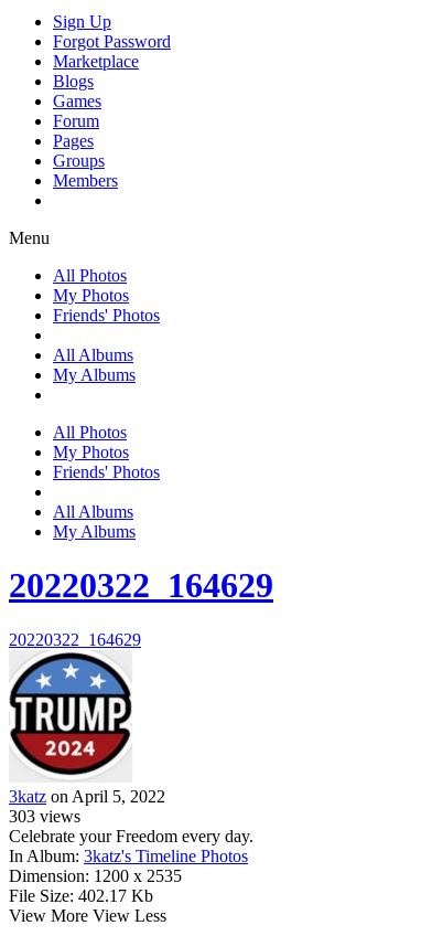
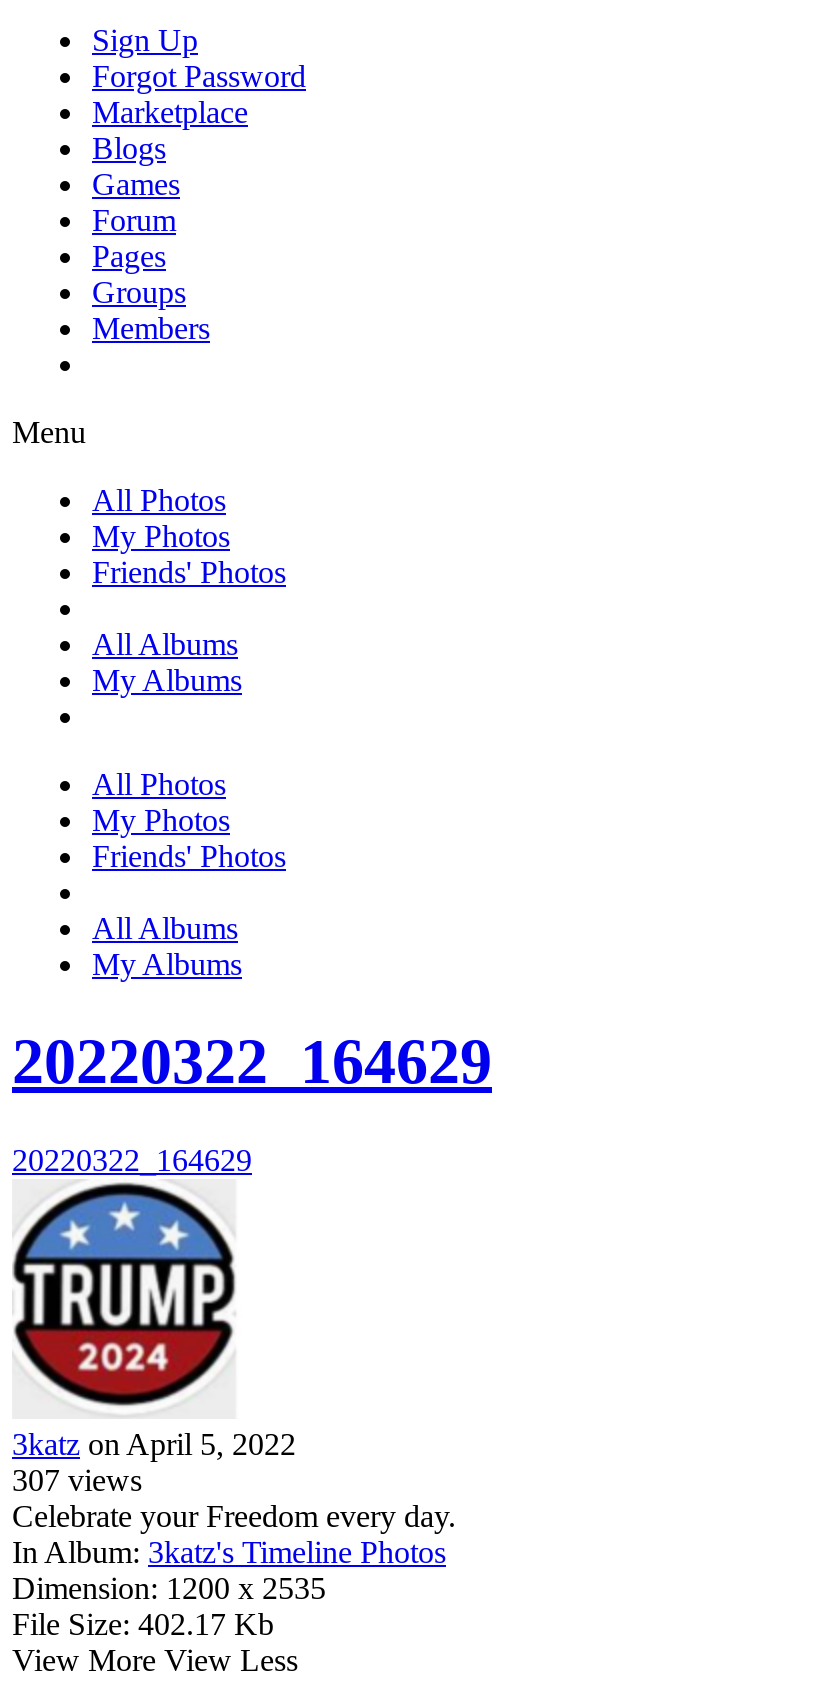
[9,807,80,826] 303 views -> [12,1463,142,1497] 307 views

